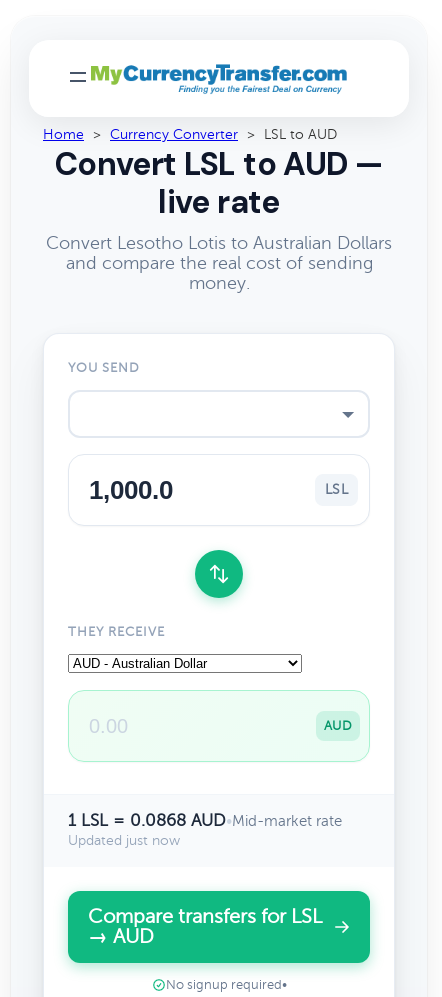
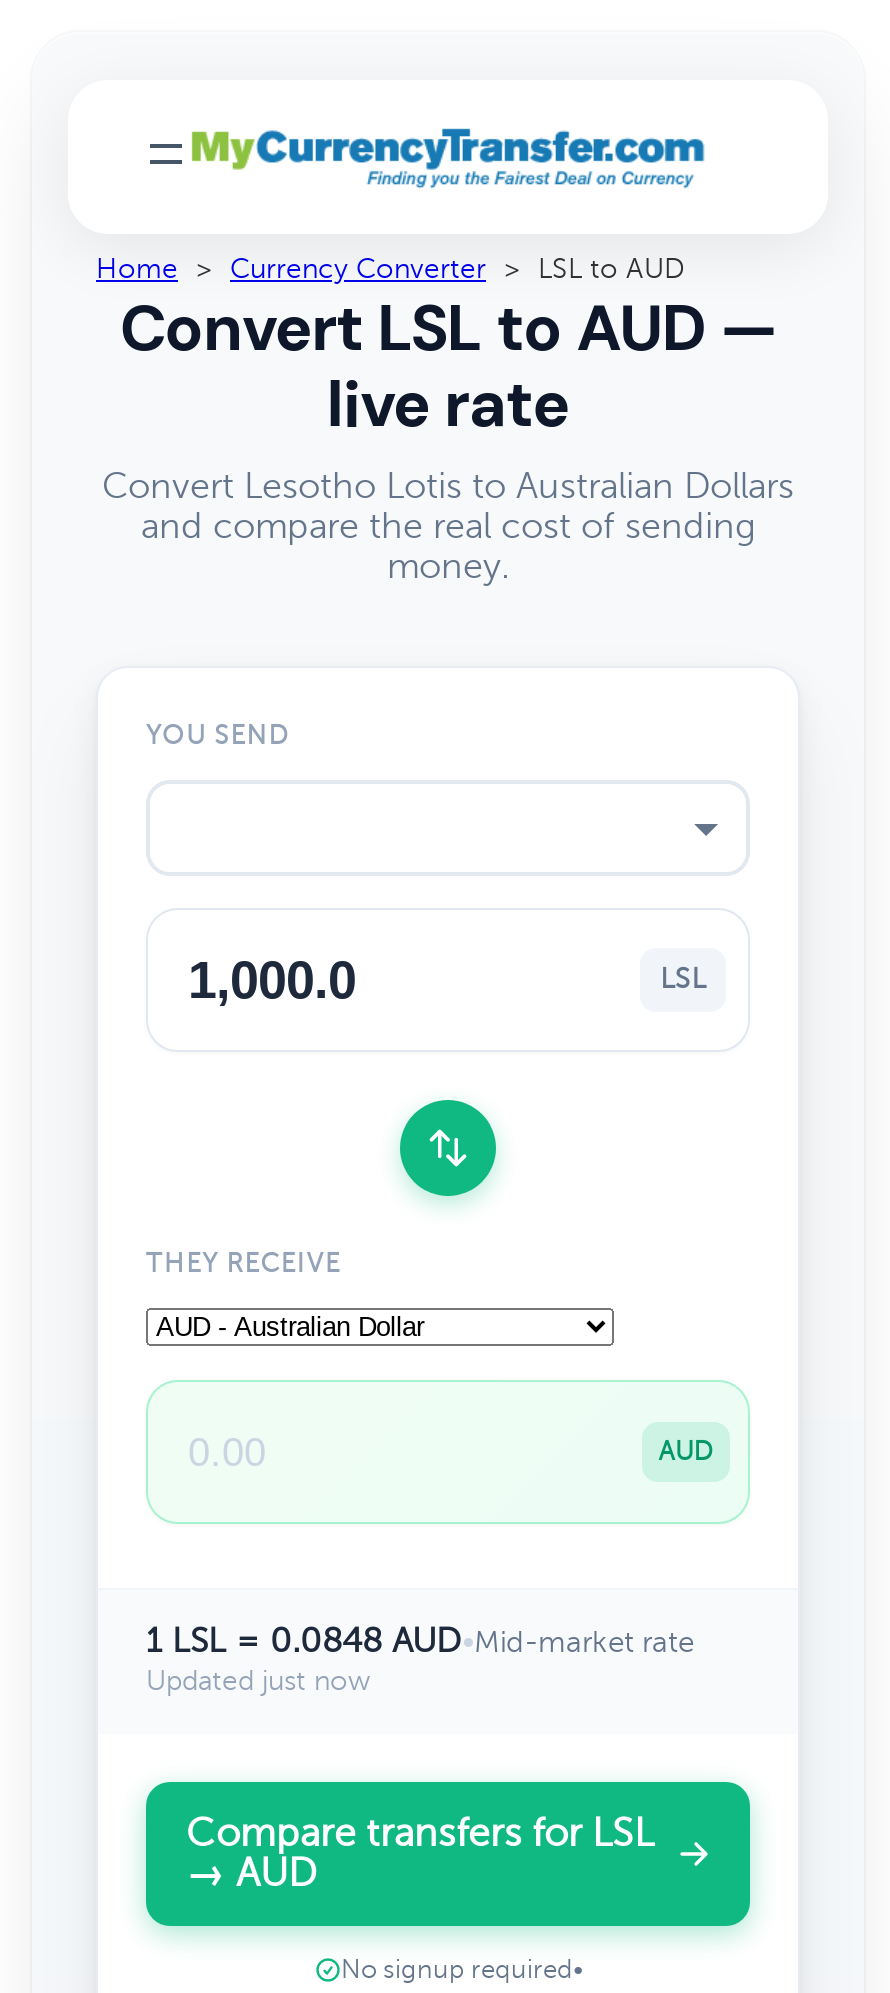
[68,811,342,830] 1 LSL = 0.0868 AUD • Mid-market rate -> [146,1622,694,1660] 1 LSL = 0.0848 AUD • Mid-market rate

